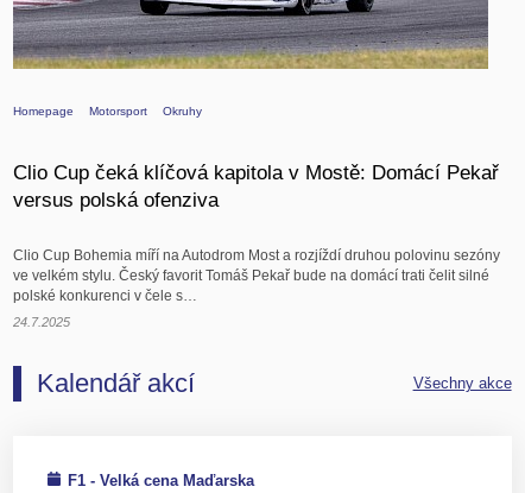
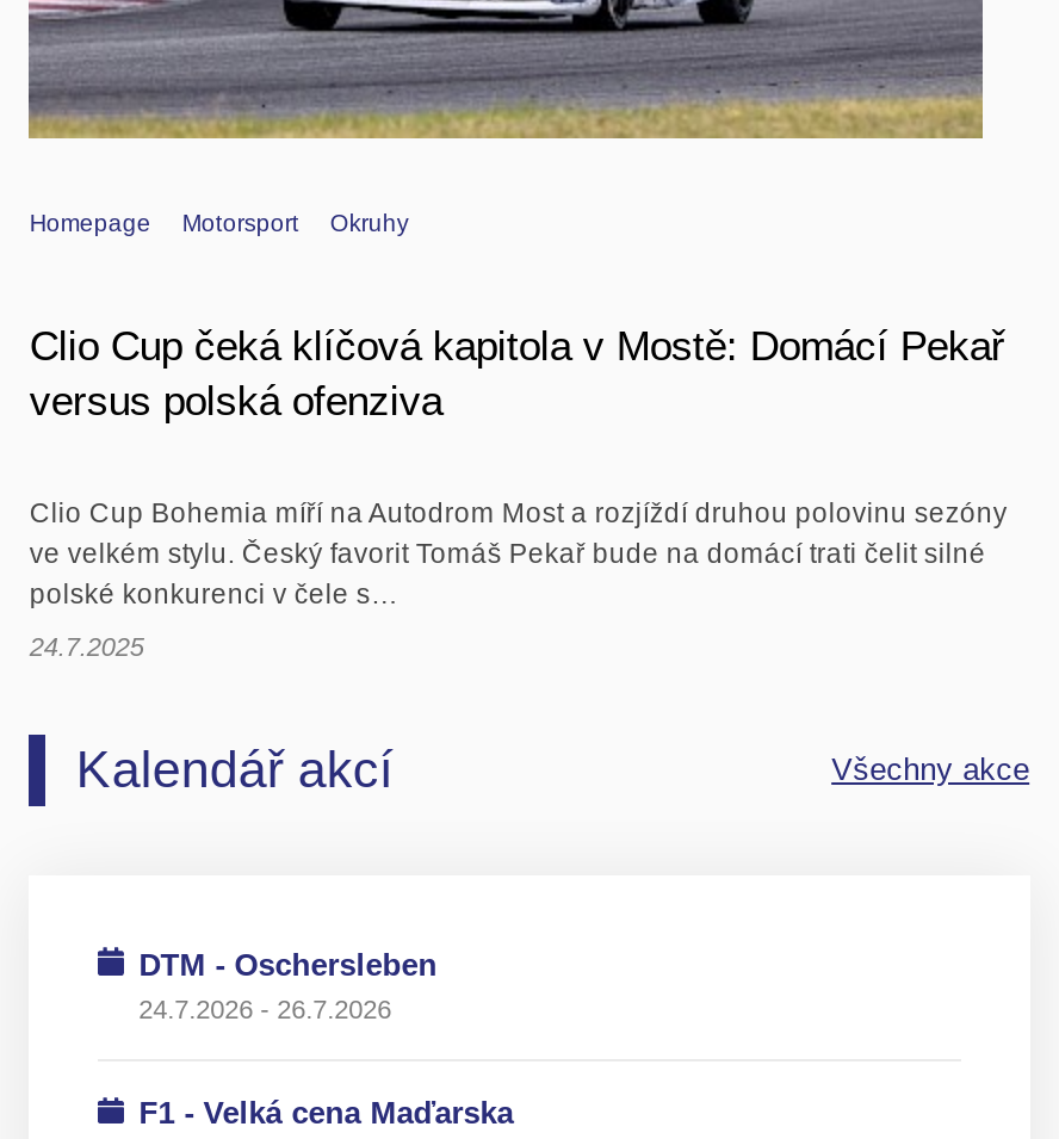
none -> [139,947,437,1024] DTM - Oschersleben | 24.7.2026 - 26.7.2026

